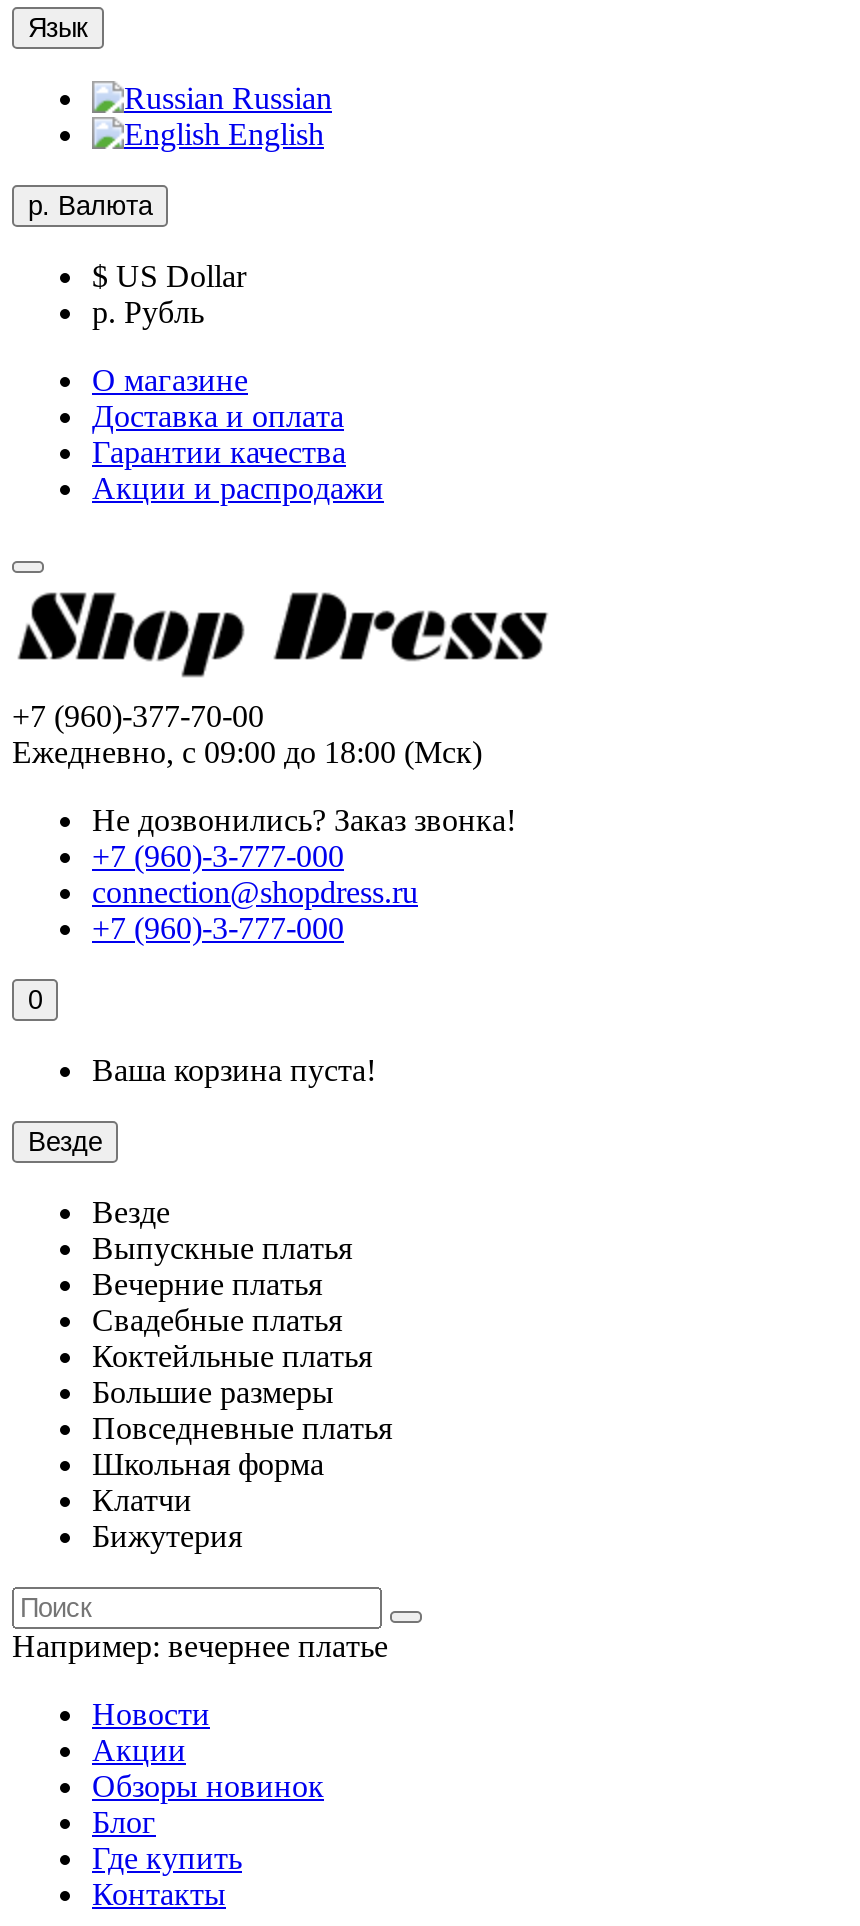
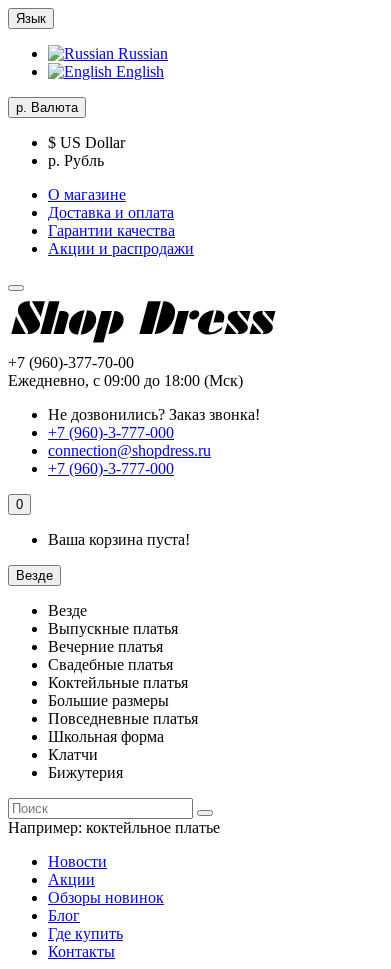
[12,1629,388,1663] Например:вечернее платье -> [8,819,220,836] Например:коктейльное платье

